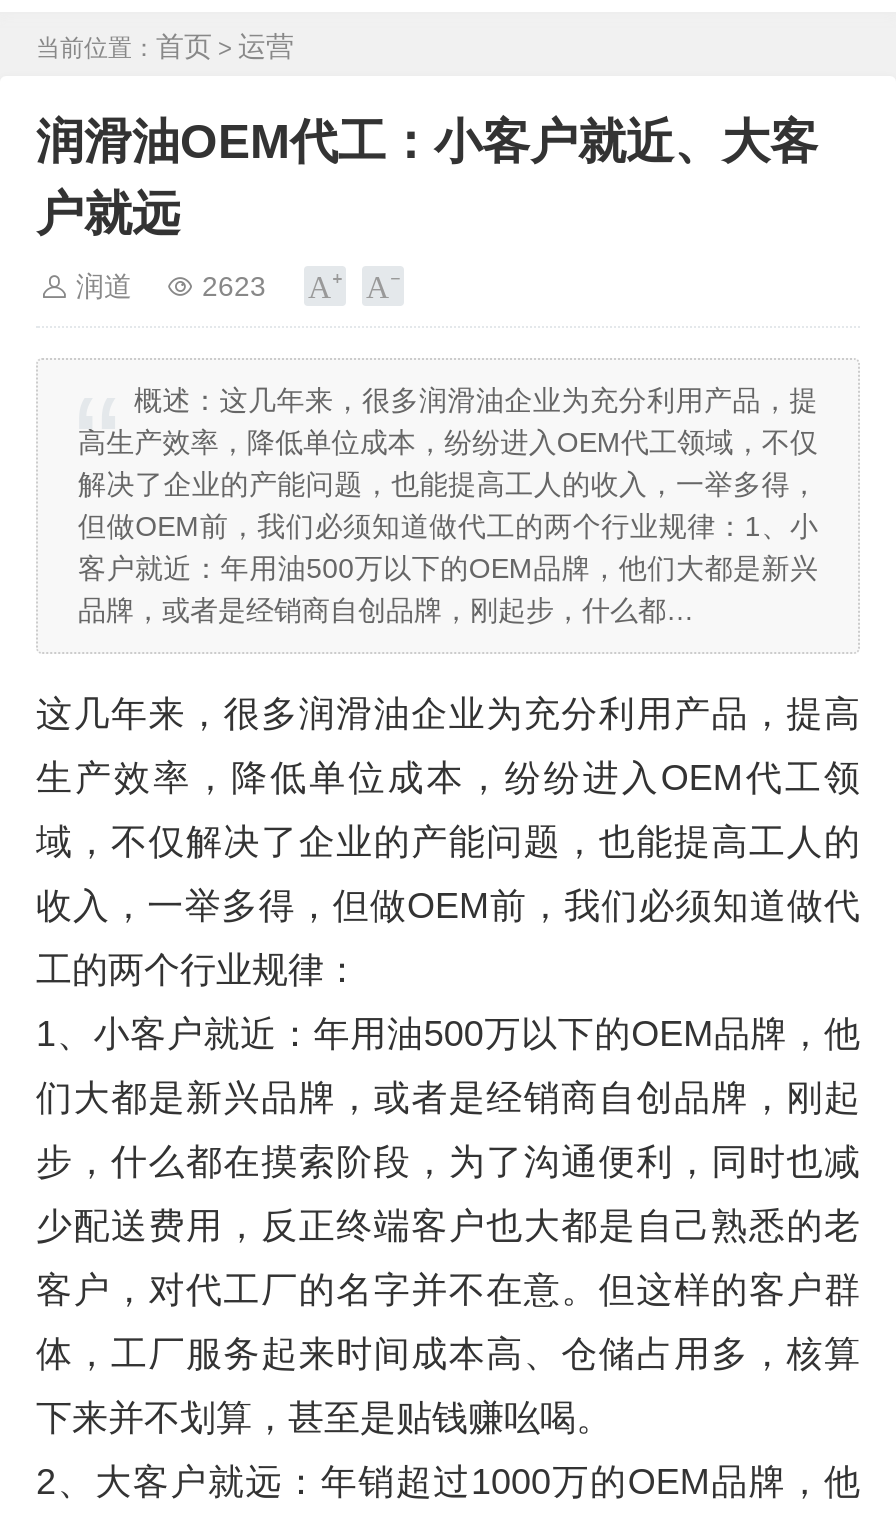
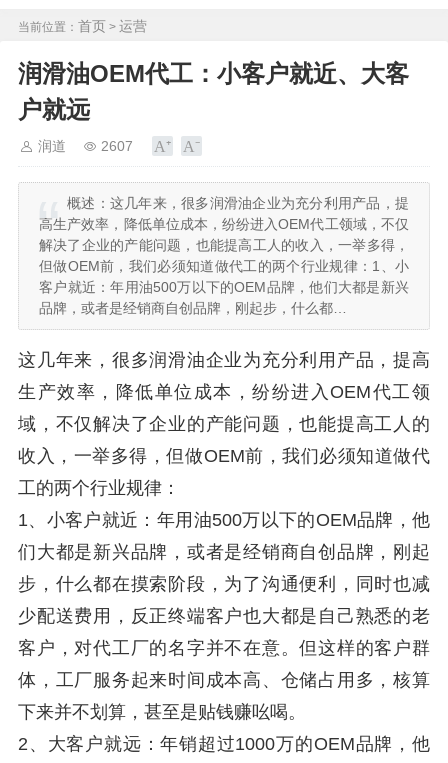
[202,270,266,302] 2623 -> [101,138,133,154] 2607

